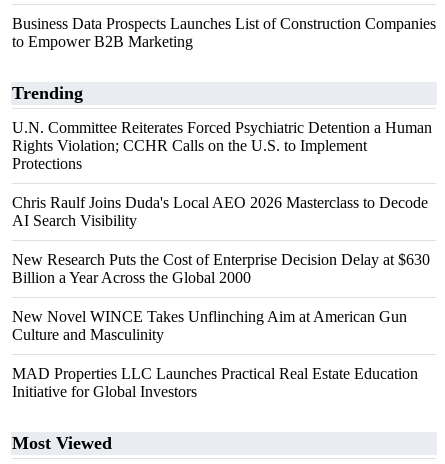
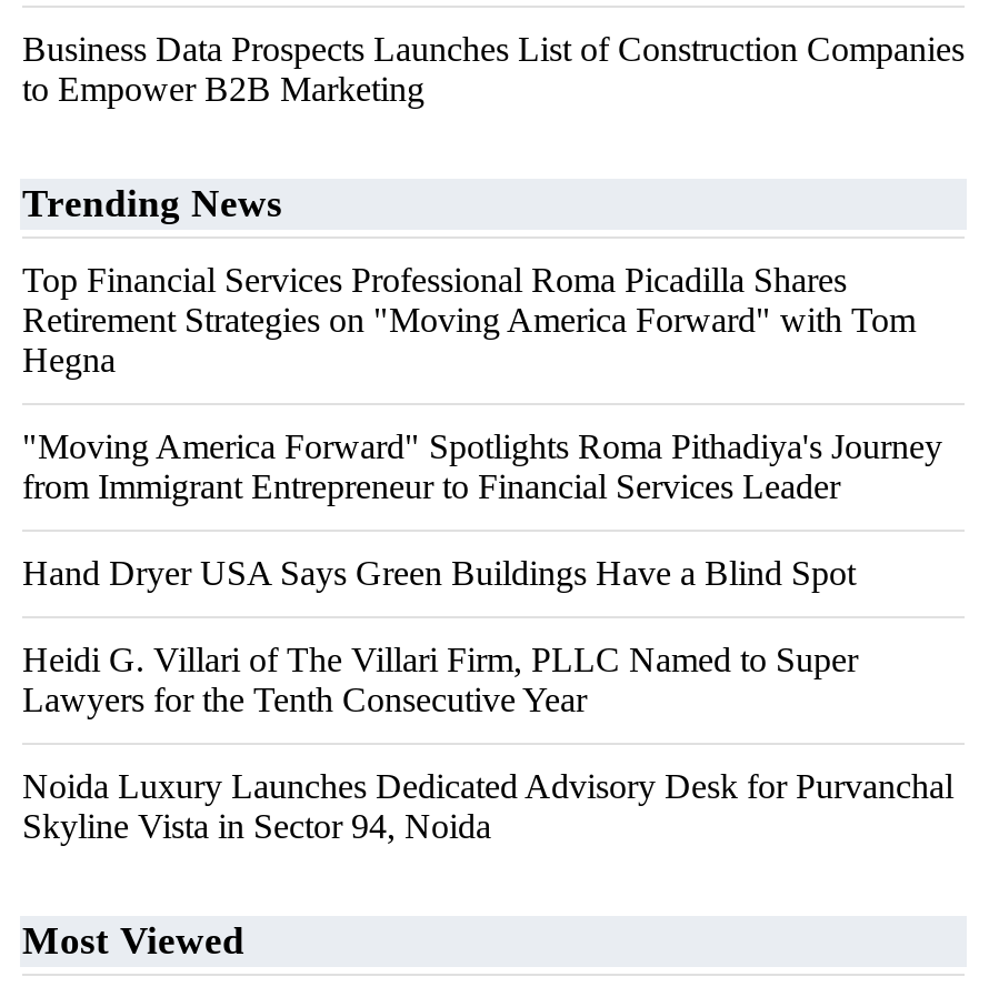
[12,83,83,103] Trending -> [22,181,282,225] Trending News
[12,119,432,172] U.N. Committee Reiterates Forced Psychiatric Detention a Human | Rights Violation; CCHR Calls on the U.S. to Implement | Protections -> [22,261,916,379] Top Financial Services Professional Roma Picadilla Shares | Retirement Strategies on "Moving America Forward" with Tom | Hegna
[12,194,428,229] Chris Raulf Joins Duda's Local AEO 2026 Masterclass to Decode | AI Search Visibility -> [22,427,942,505] "Moving America Forward" Spotlights Roma Pithadiya's Journey | from Immigrant Entrepreneur to Financial Services Leader
[12,251,430,286] New Research Puts the Cost of Enterprise Decision Delay at $630 | Billion a Year Across the Global 2000 -> [22,554,856,592] Hand Dryer USA Says Green Buildings Have a Blind Spot
[12,308,407,343] New Novel WINCE Takes Unflinching Aim at American Gun | Culture and Masculinity -> [22,641,858,718] Heidi G. Villari of The Villari Firm, PLLC Named to Super | Lawyers for the Tenth Consecutive Year
[12,365,418,400] MAD Properties LLC Launches Practical Real Estate Education | Initiative for Global Investors -> [22,767,953,845] Noida Luxury Launches Dedicated Advisory Desk for Purvanchal | Skyline Vista in Sector 94, Noida

